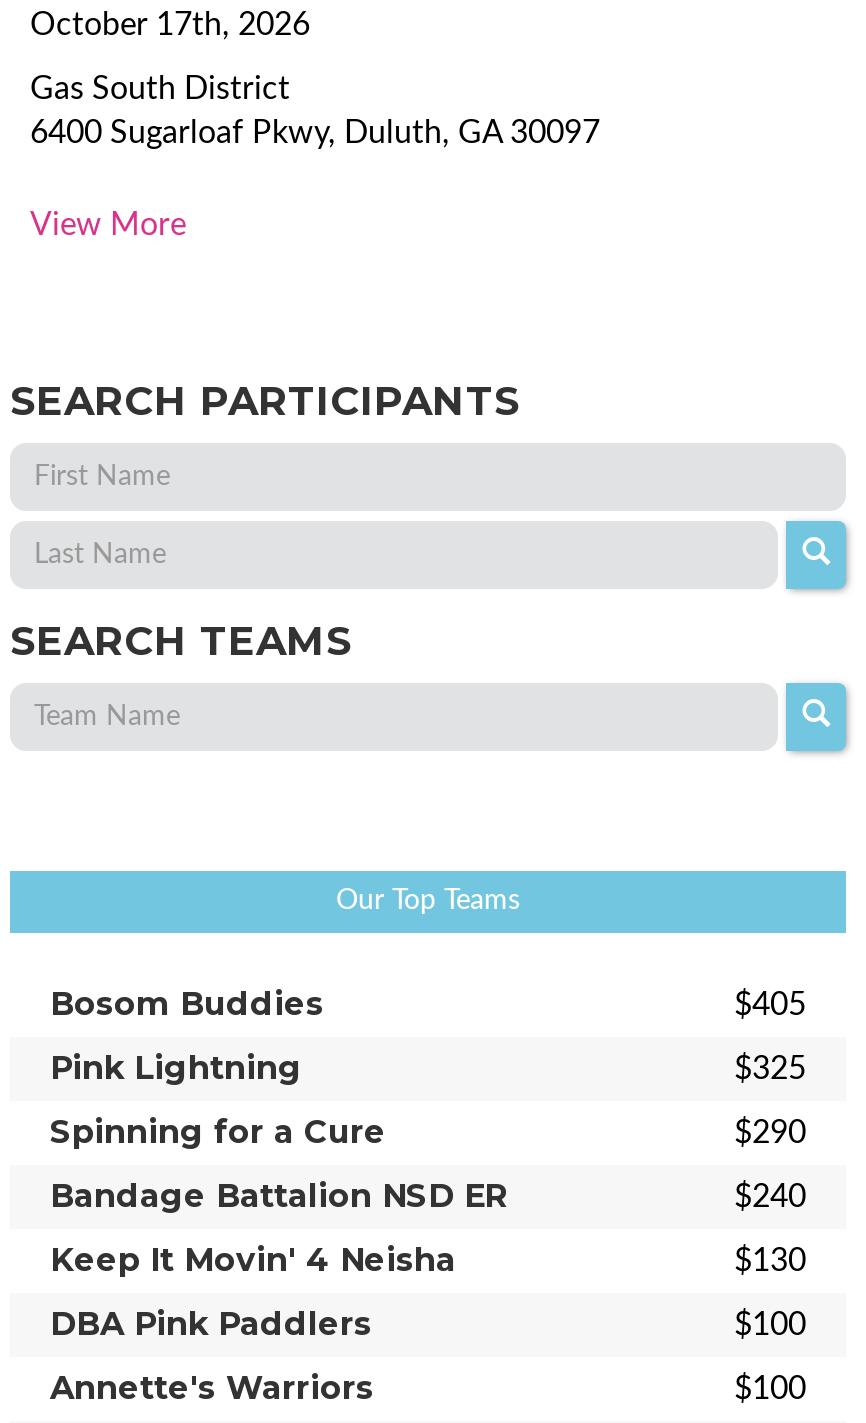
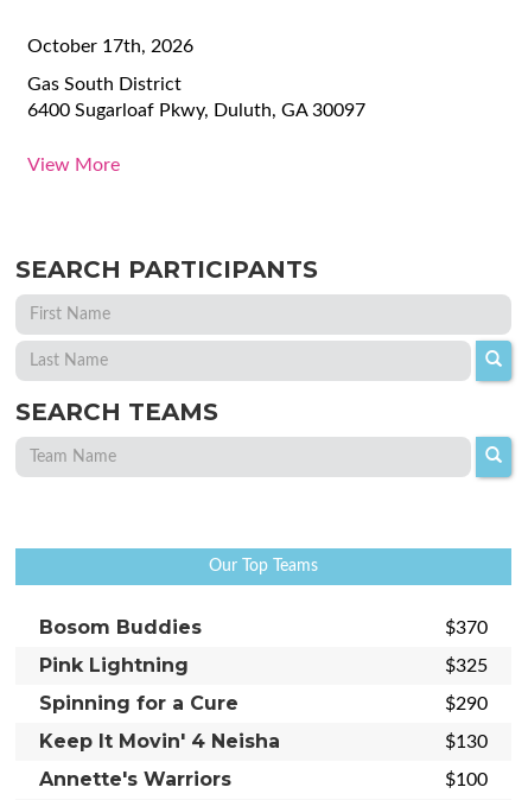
[734,990,806,1022] $405 -> [445,619,488,638] $370
[50,1178,806,1216] Bandage Battalion NSD ER | $240 -> none
[50,1306,806,1344] DBA Pink Paddlers | $100 -> none

